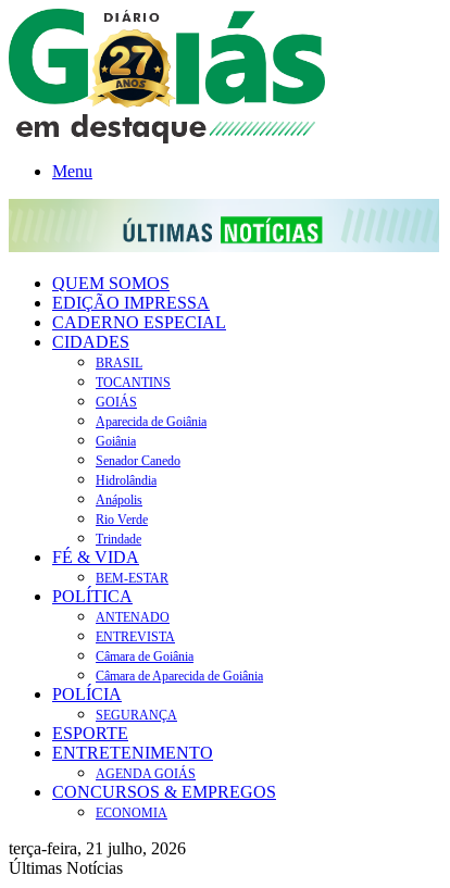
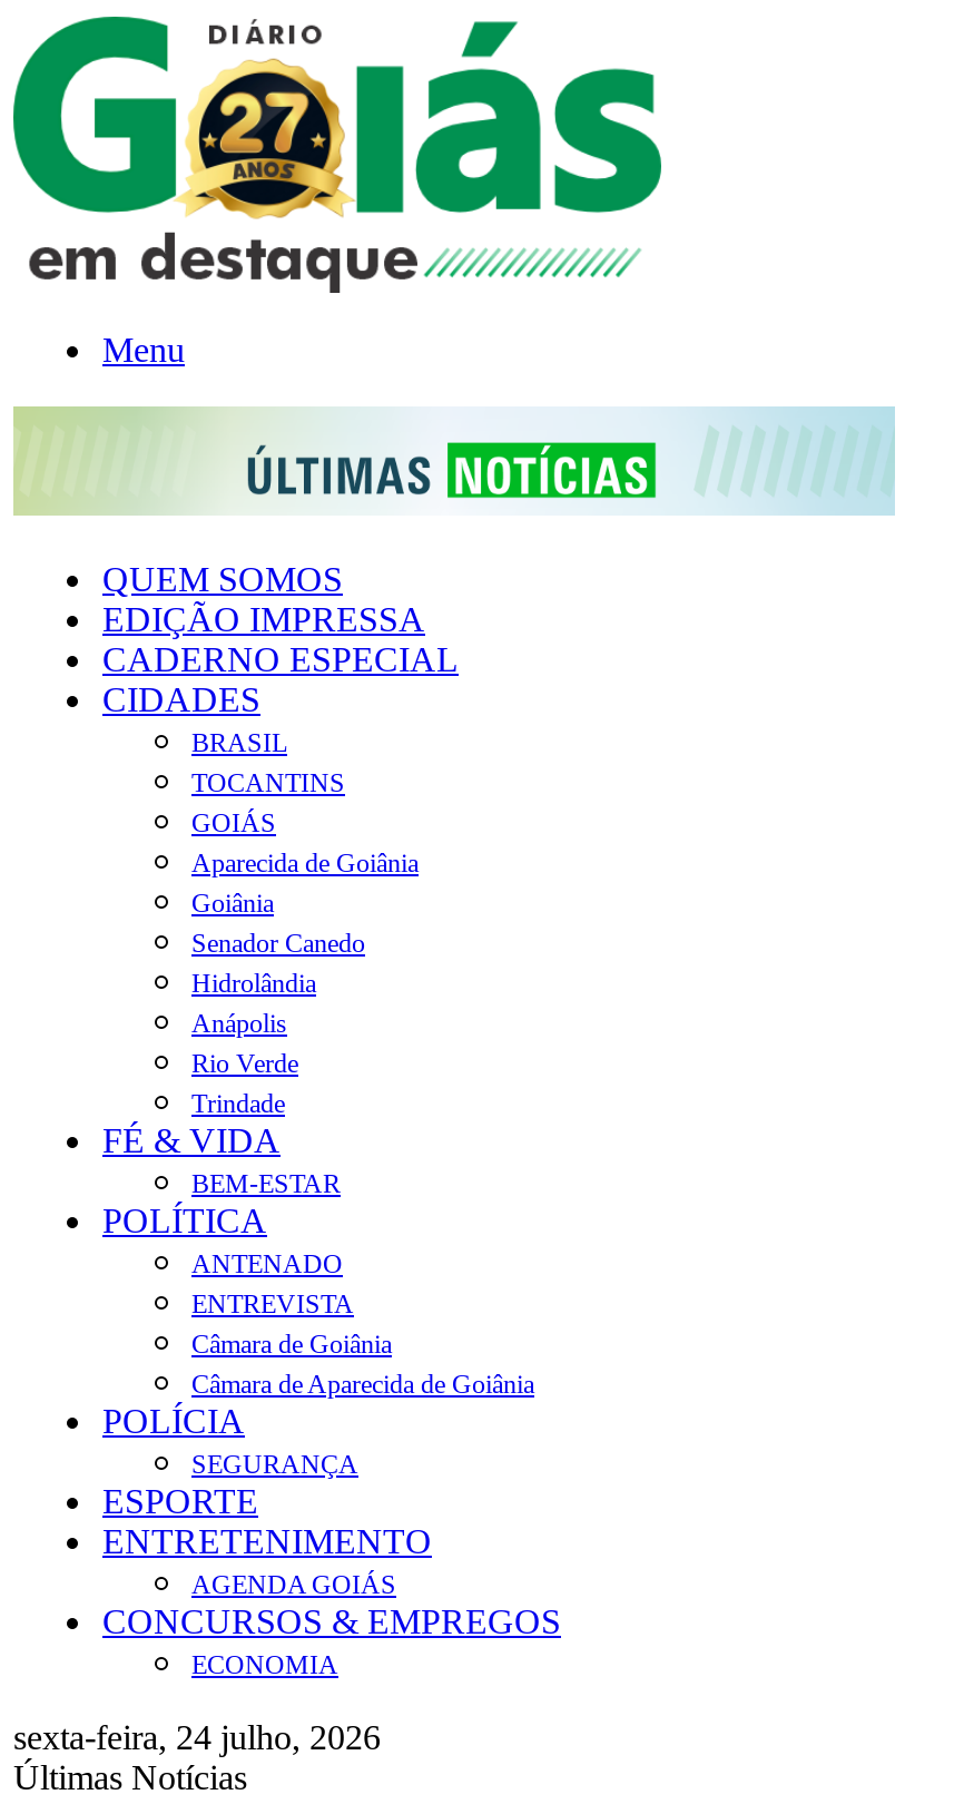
[9,839,186,858] terça-feira, 21 julho, 2026 -> [13,1718,381,1756] sexta-feira, 24 julho, 2026

